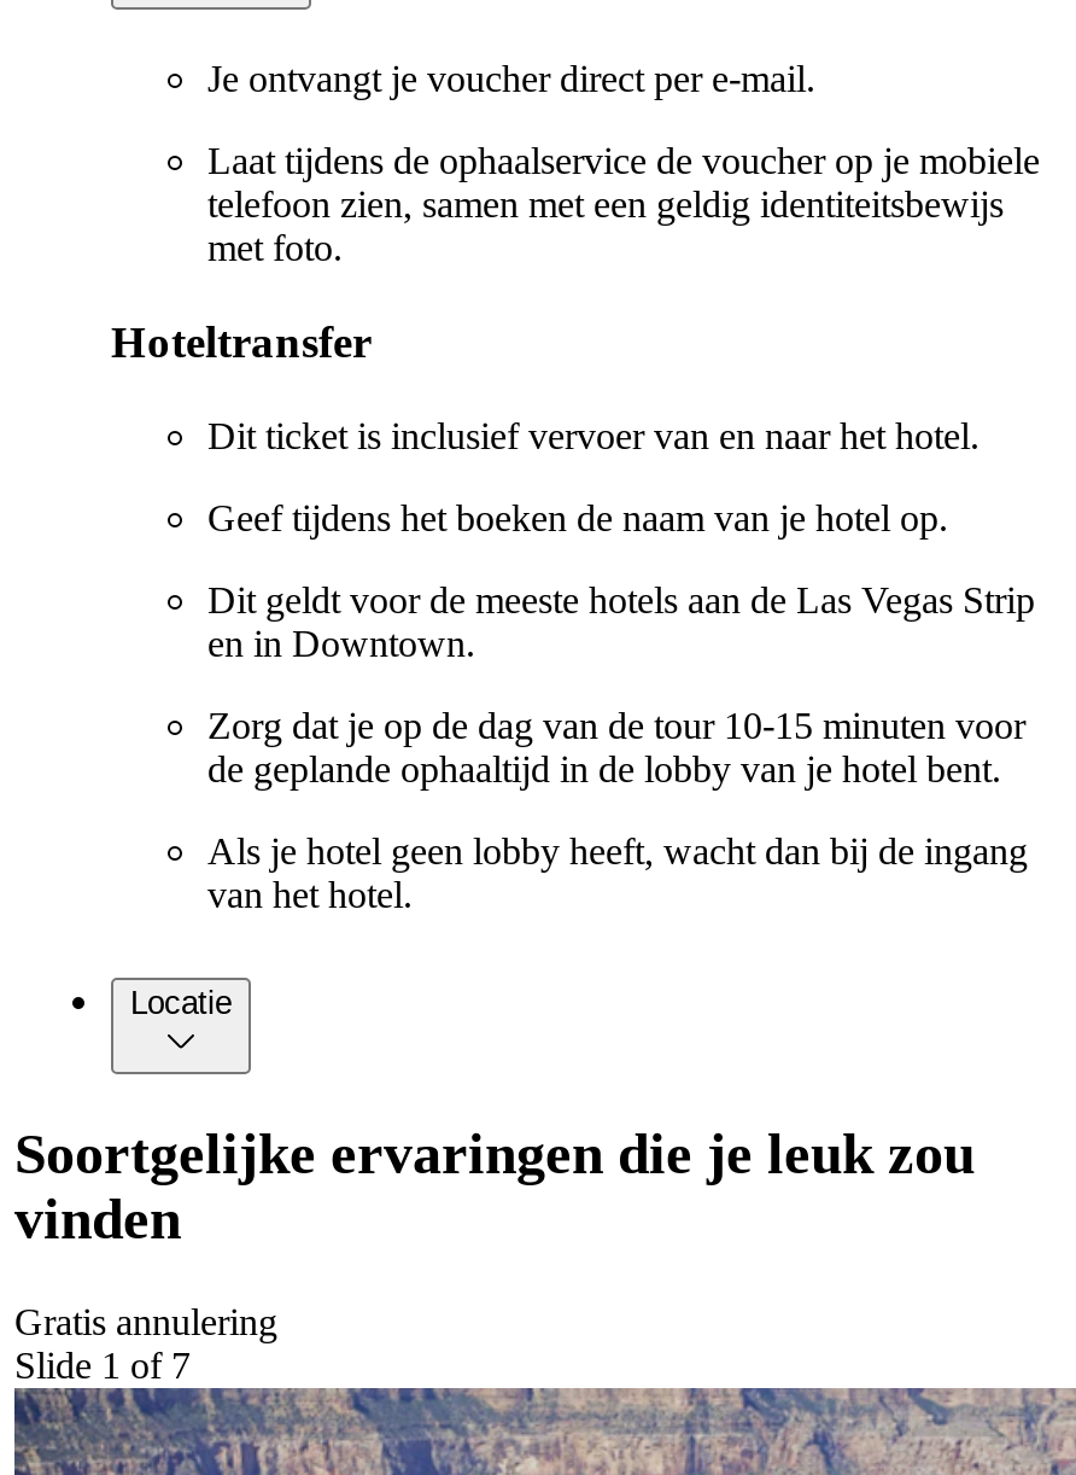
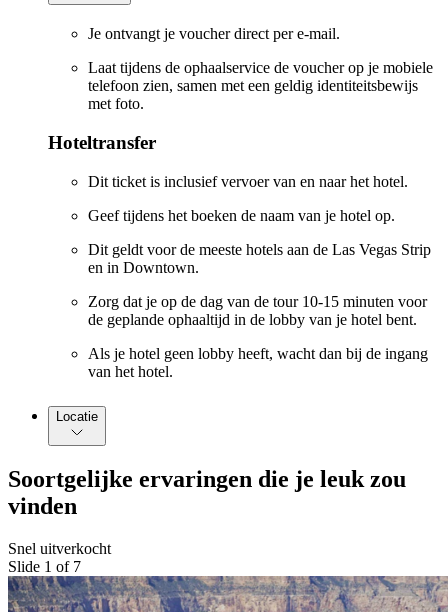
[14,1302,277,1343] Gratis annulering -> [8,540,111,557] Snel uitverkocht

